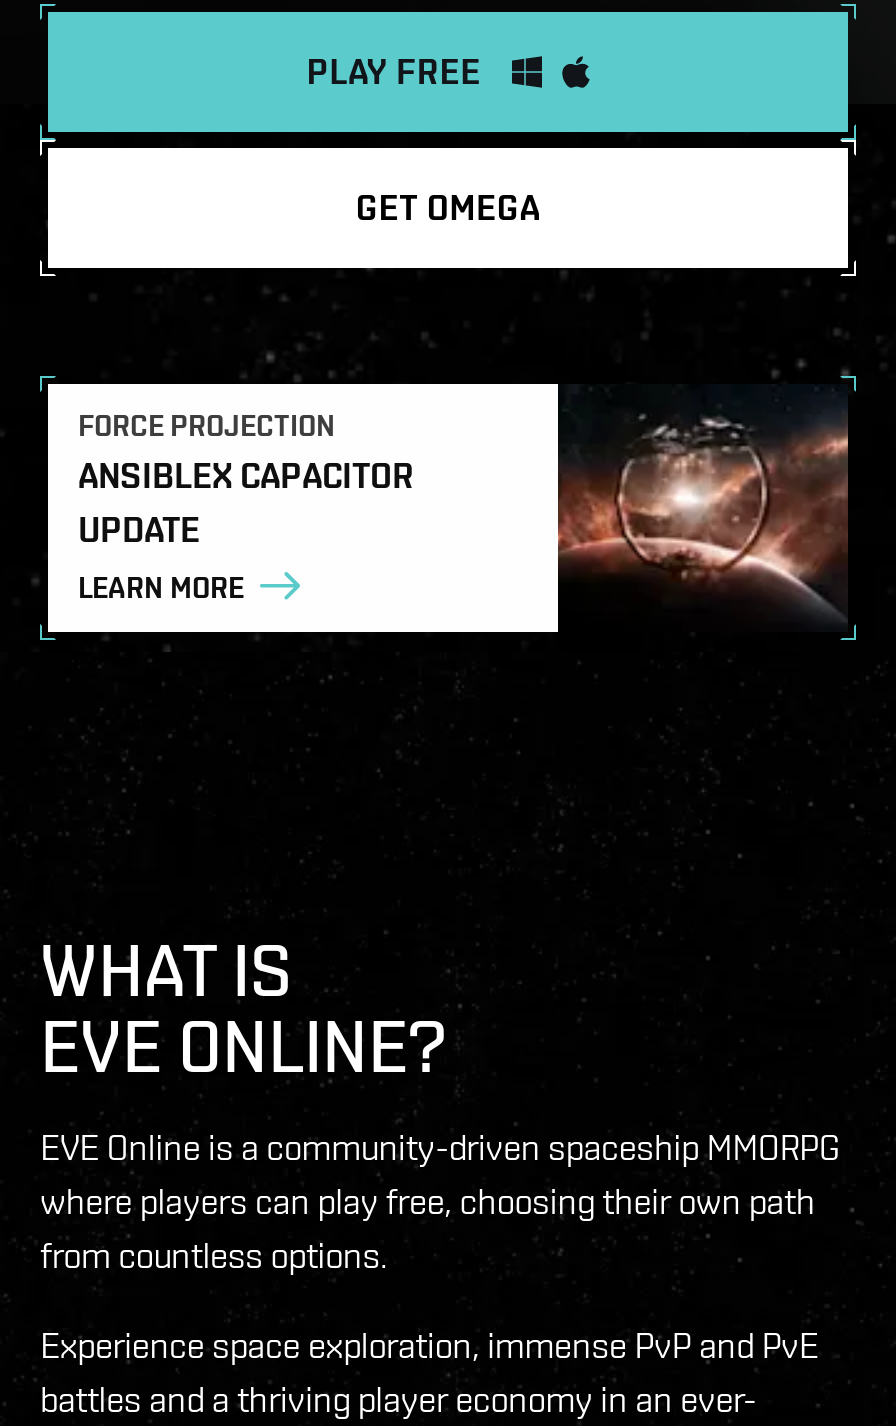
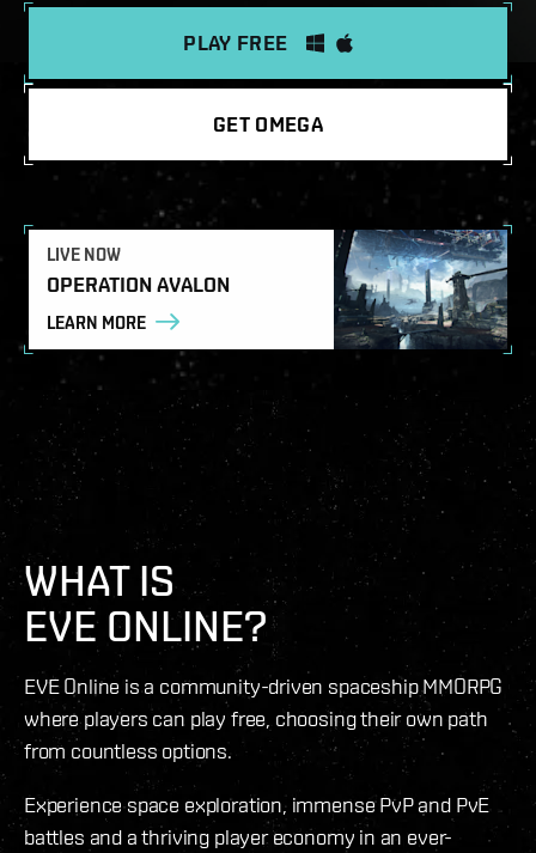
[78,408,414,550] FORCE PROJECTION | ANSIBLEX CAPACITOR | UPDATE -> [47,244,230,297] LIVE NOW | OPERATION AVALON
[556,402,848,610] [image] -> [334,229,508,351] [image]
moved [78,570,244,606] -> [47,312,146,334]: LEARN MORE

